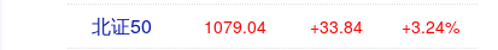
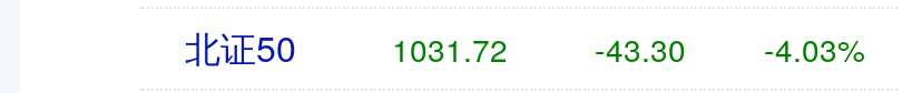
[204,15,266,38] 1079.04 -> [392,27,508,72] 1031.72
[310,15,363,38] +33.84 -> [595,27,686,72] -43.30
[402,15,459,38] +3.24% -> [764,27,864,72] -4.03%

